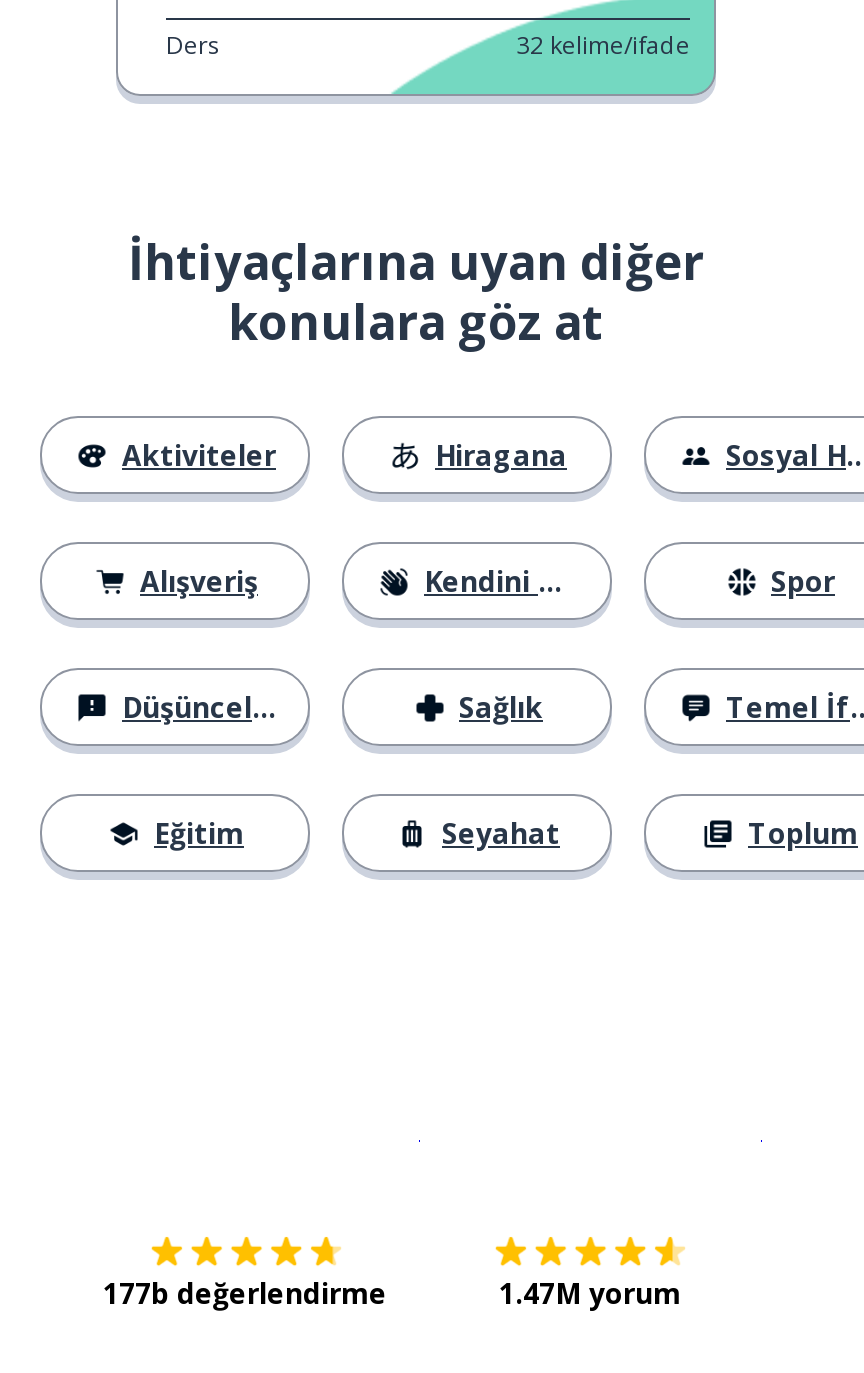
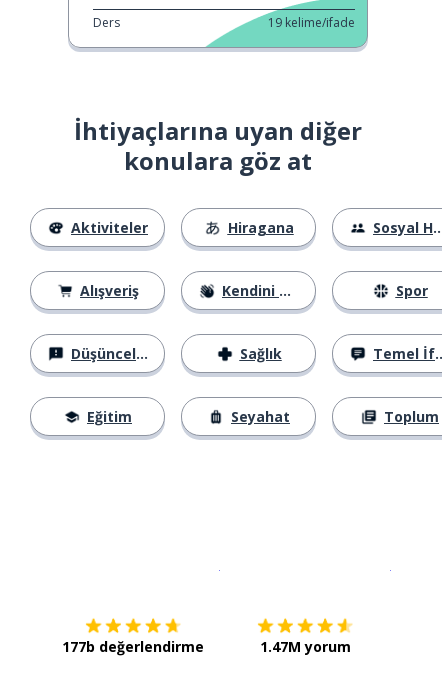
[516,28,690,62] 32 kelime/ifade -> [268,14,355,31] 19 kelime/ifade

